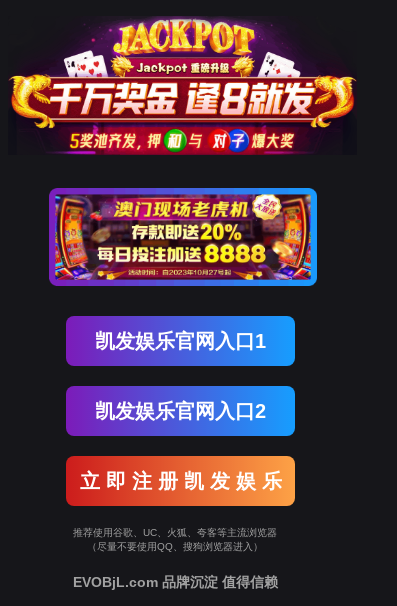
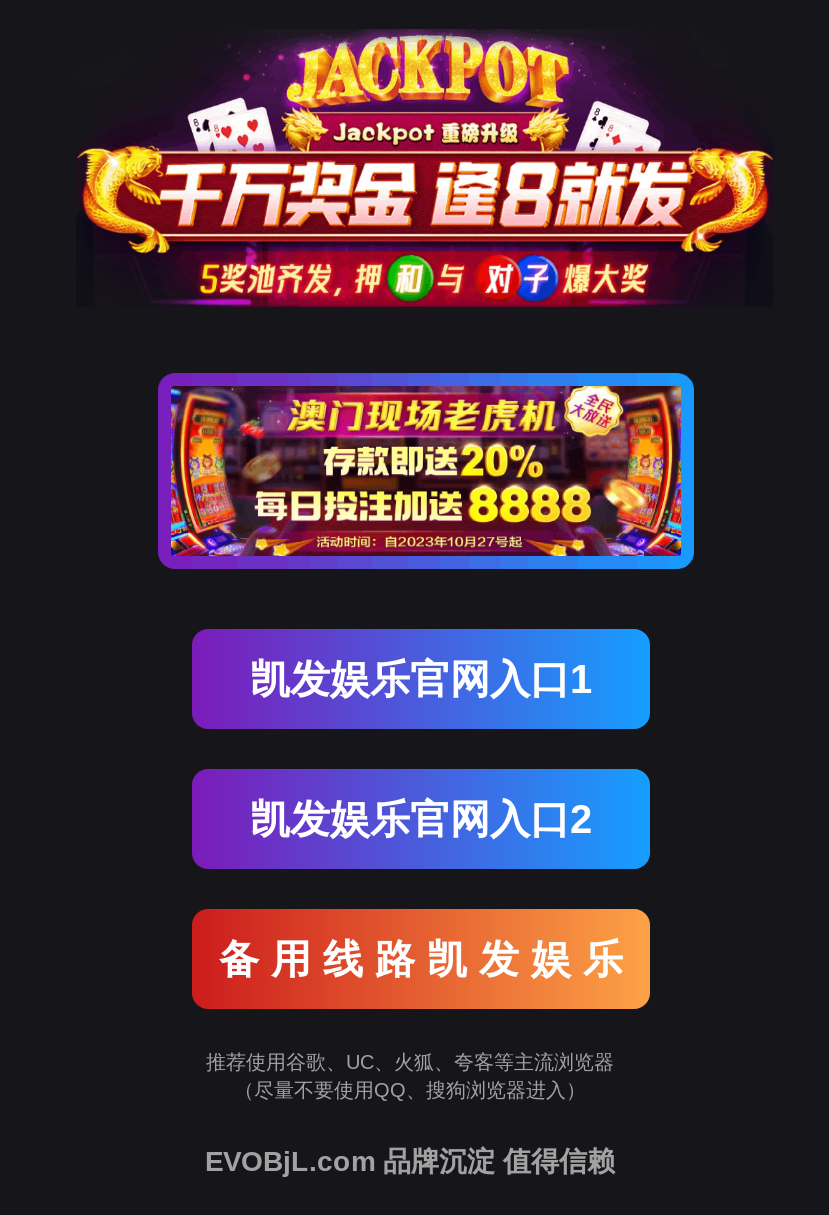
[79,470,281,492] 立 即 注 册 凯 发 娱 乐 -> [219,937,623,981] 备 用 线 路 凯 发 娱 乐

